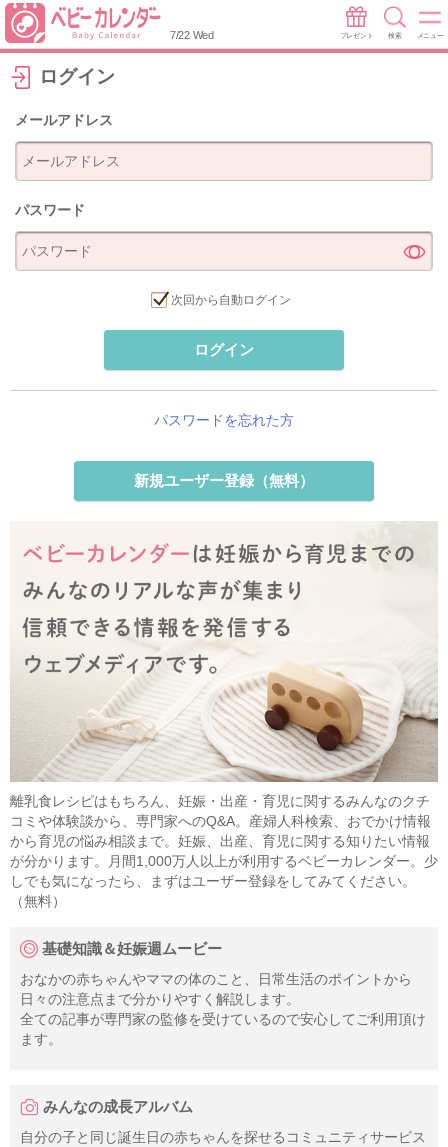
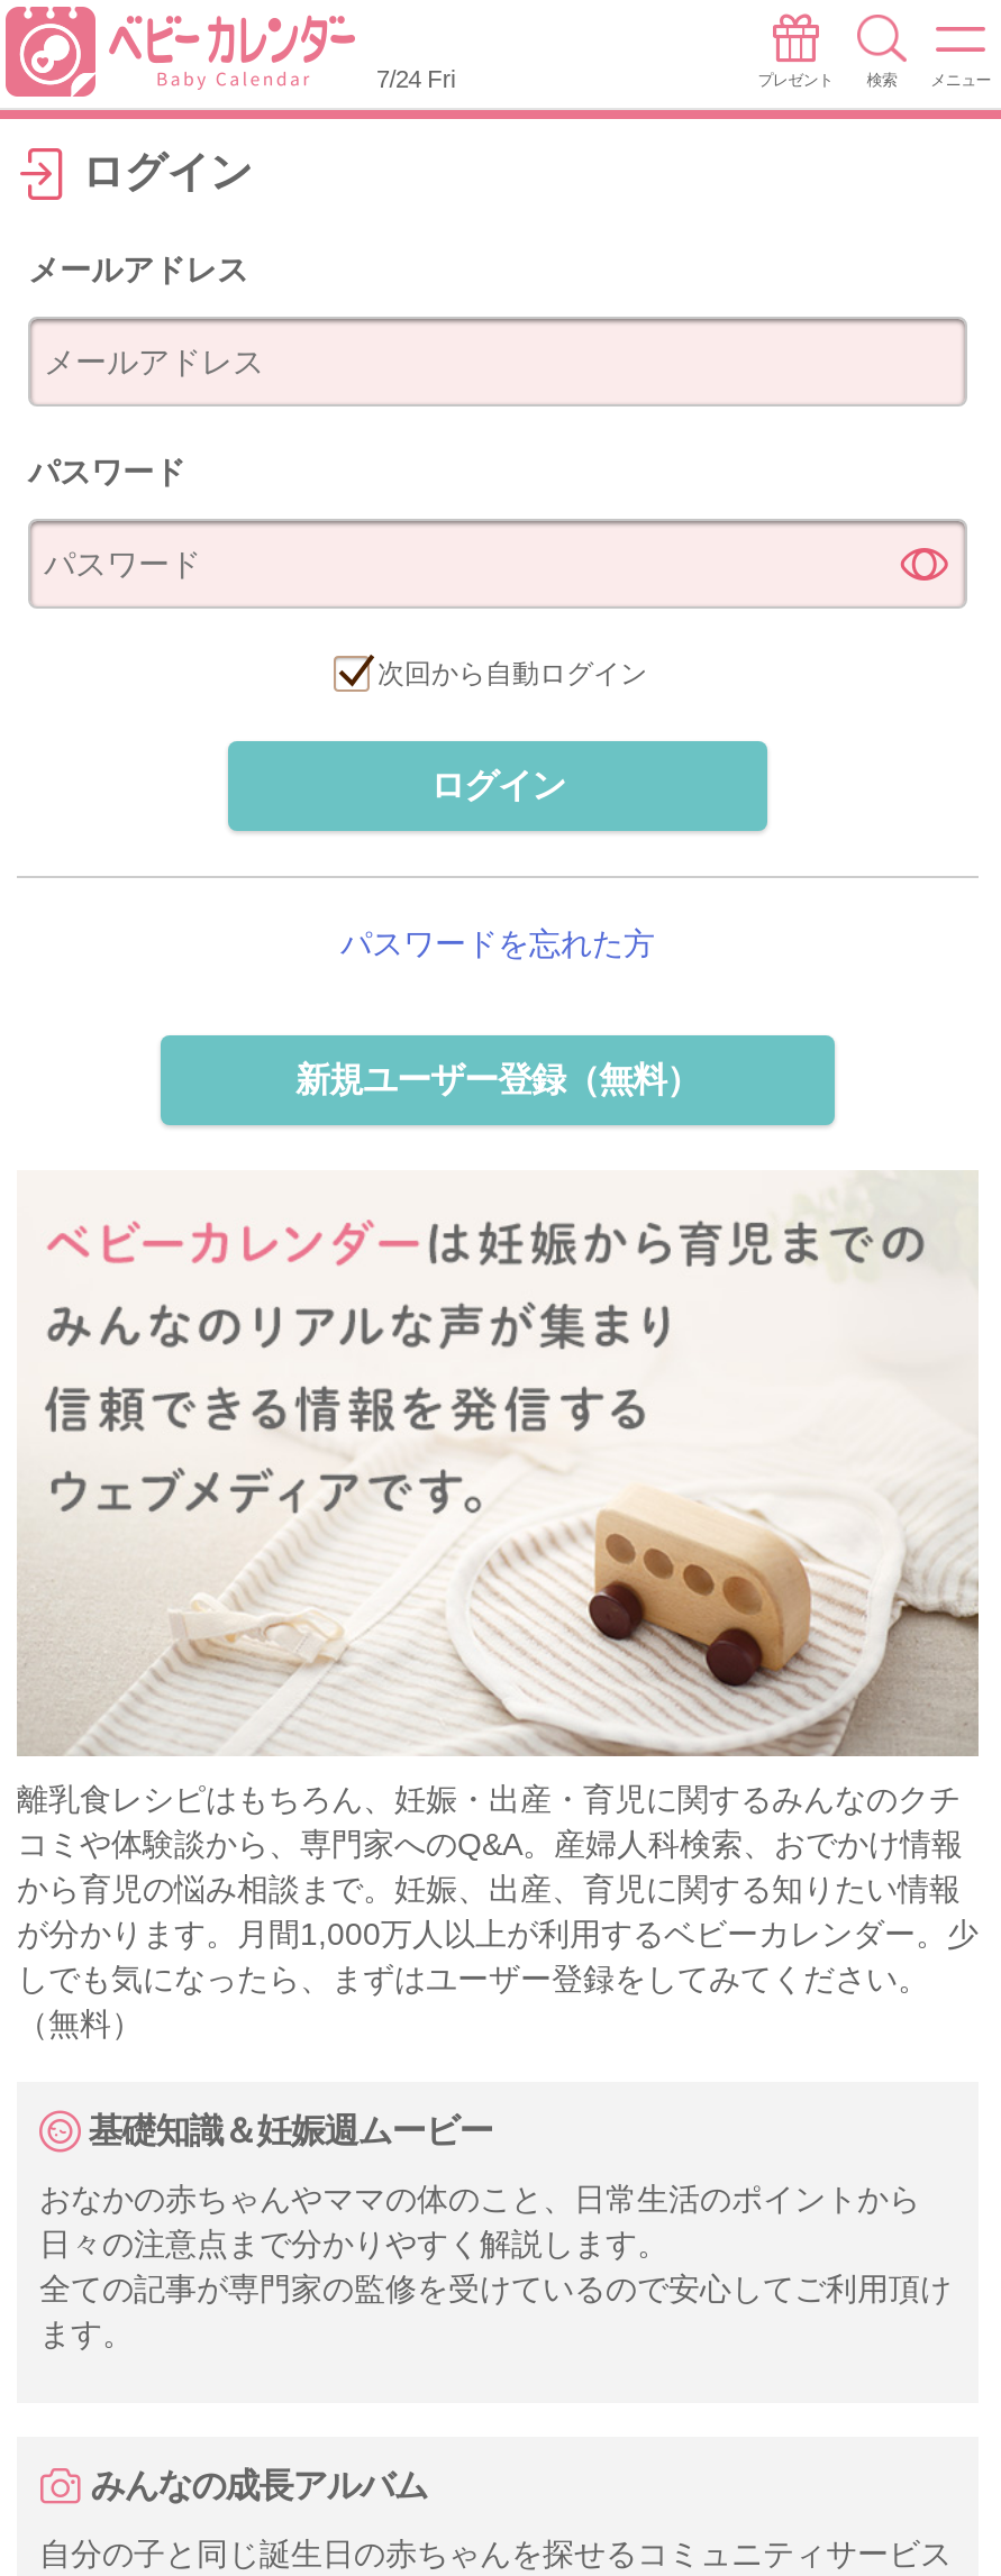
[170,29,214,41] 7/22 Wed -> [376,65,455,92] 7/24 Fri

